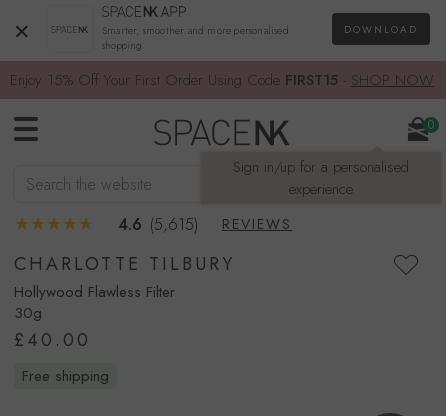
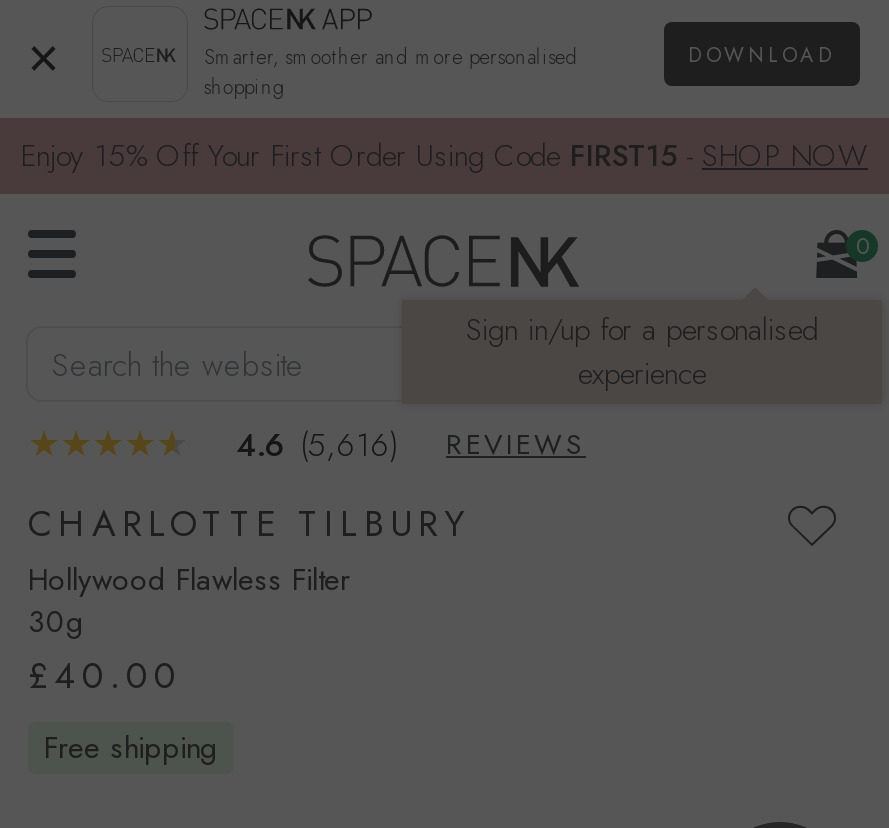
[118,212,292,235] 4.6 (5,615) REVIEWS -> [236,421,586,467] 4.6 (5,616) REVIEWS

